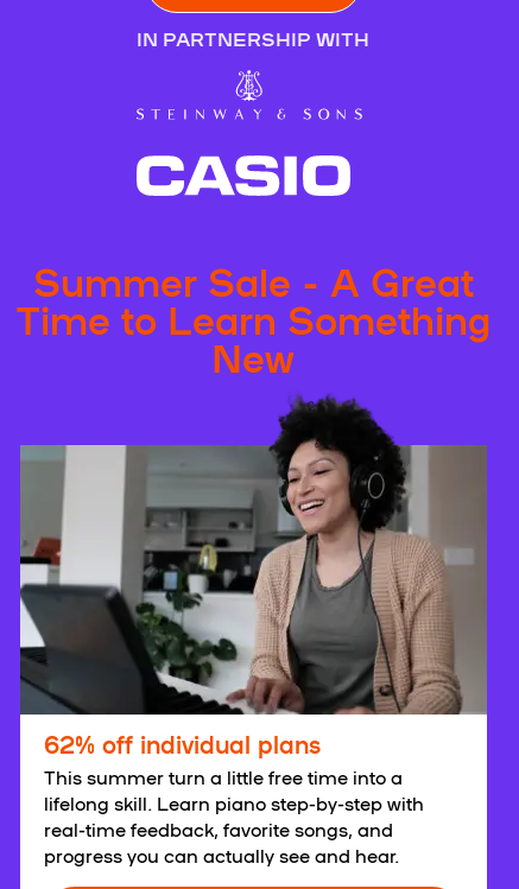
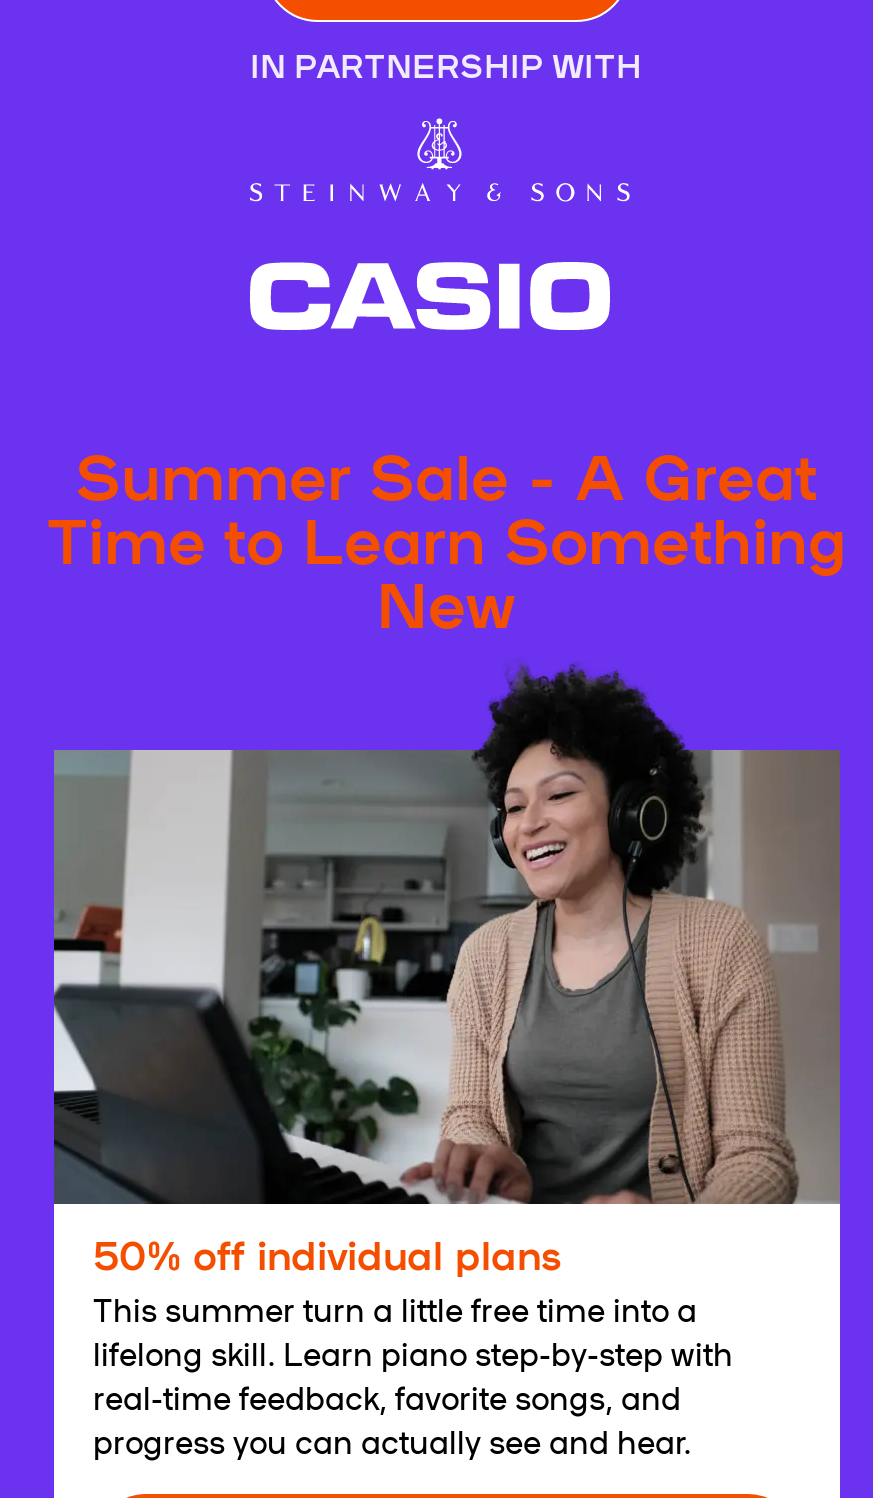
[43,726,320,759] 62% off individual plans -> [93,1223,561,1279] 50% off individual plans

